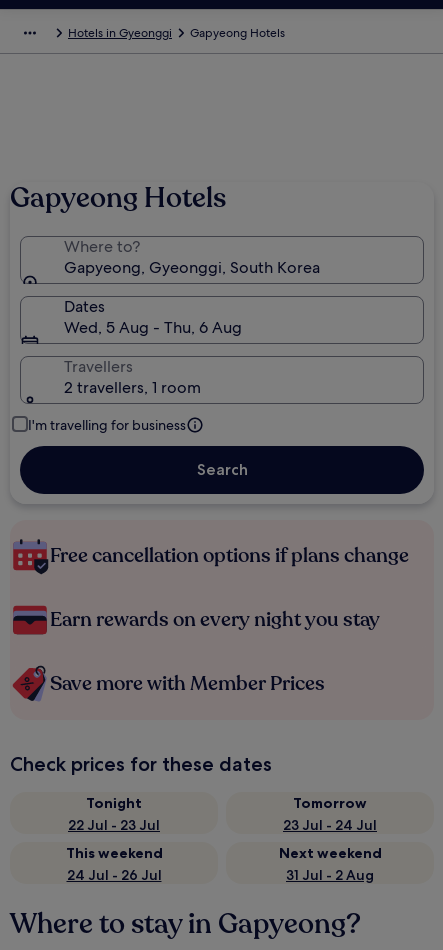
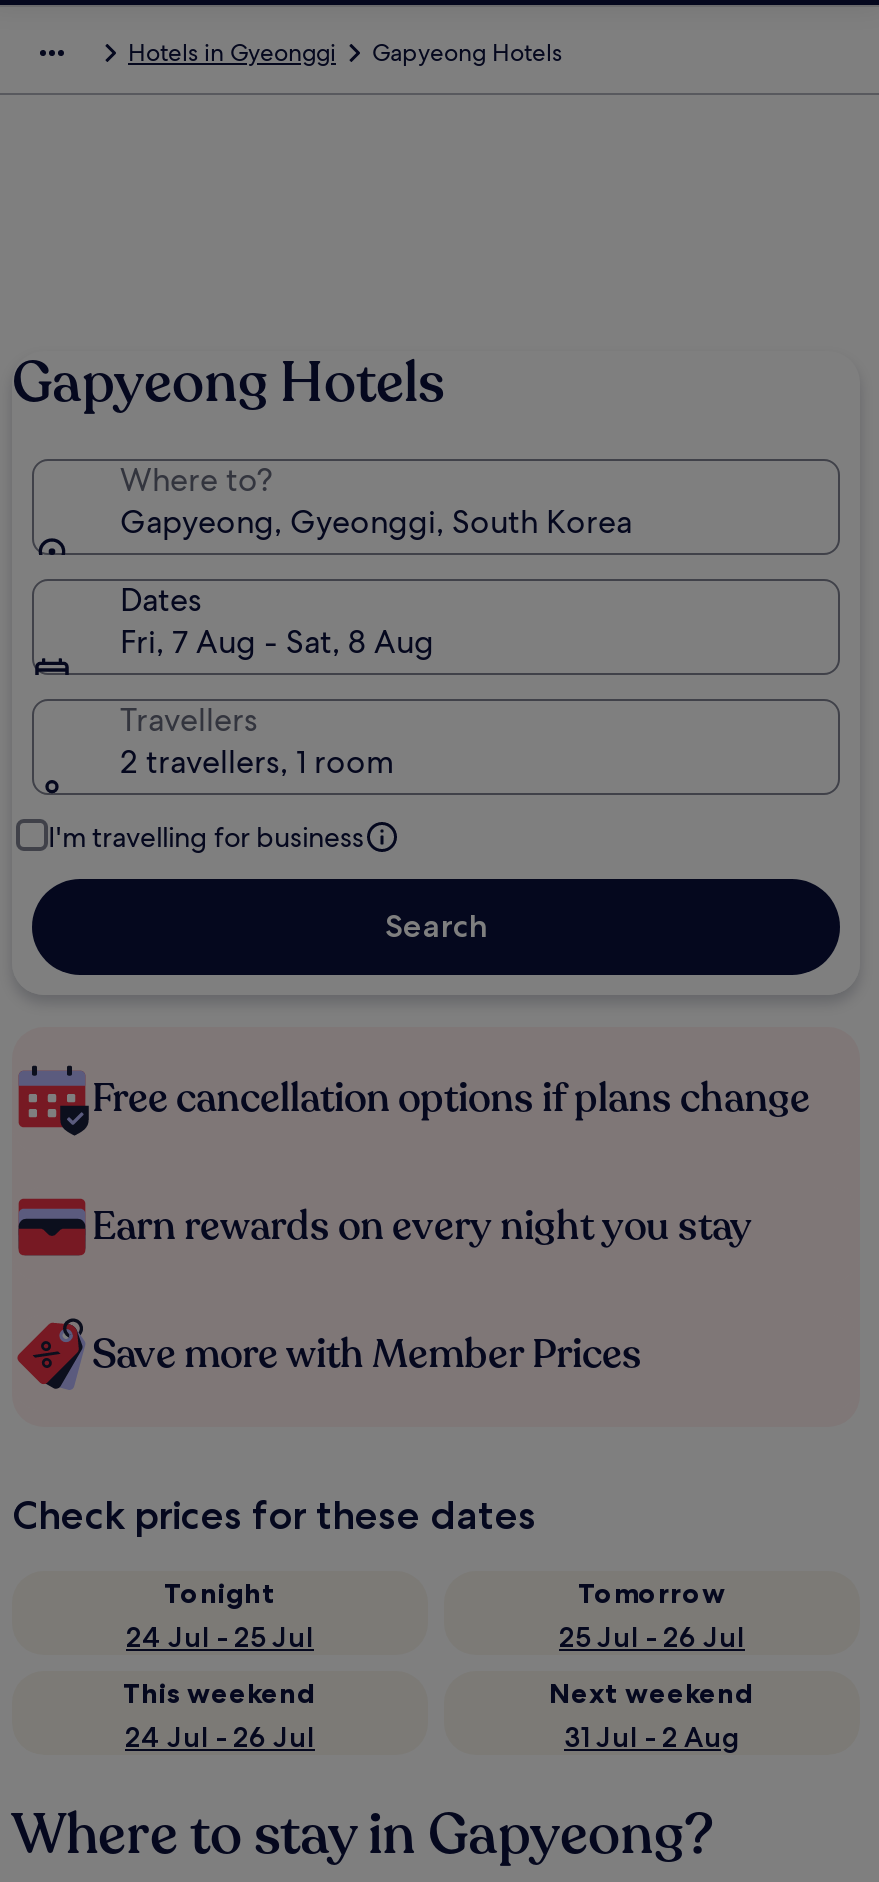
[64,317,242,338] Wed, 5 Aug - Thu, 6 Aug -> [120,621,434,663] Fri, 7 Aug - Sat, 8 Aug
[68,816,160,834] 22 Jul - 23 Jul -> [126,1619,314,1655] 24 Jul - 25 Jul
[283,816,377,834] 23 Jul - 24 Jul -> [559,1619,745,1655] 25 Jul - 26 Jul

